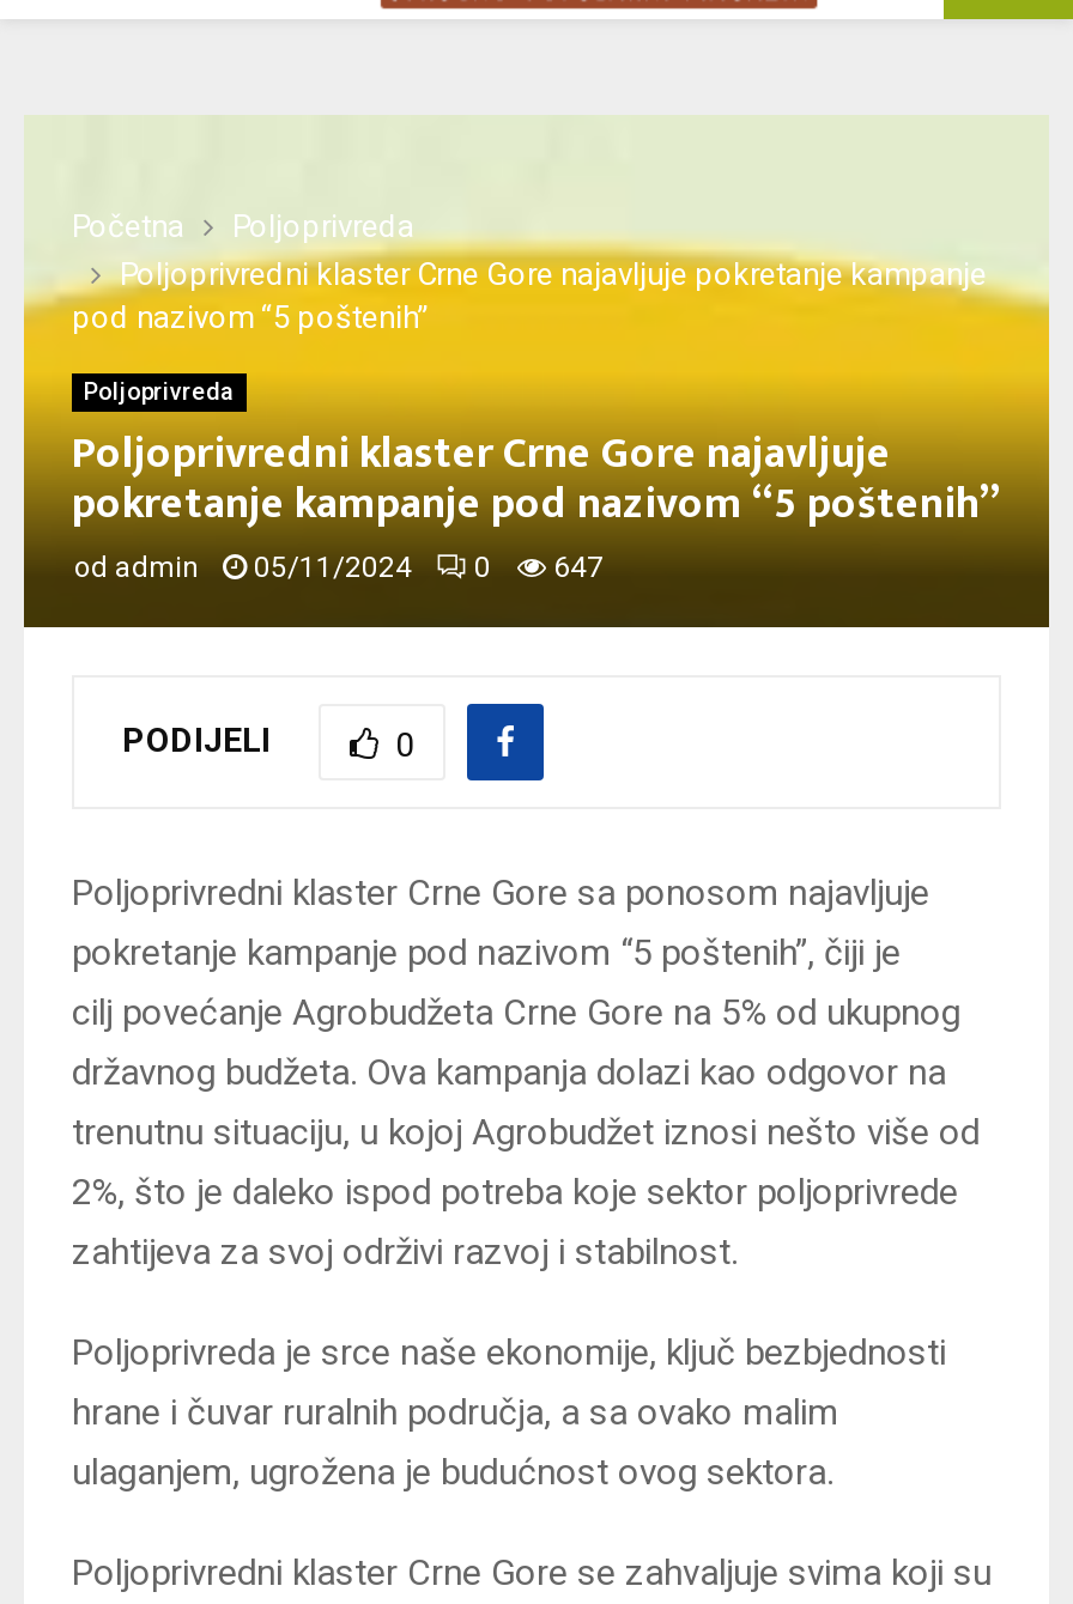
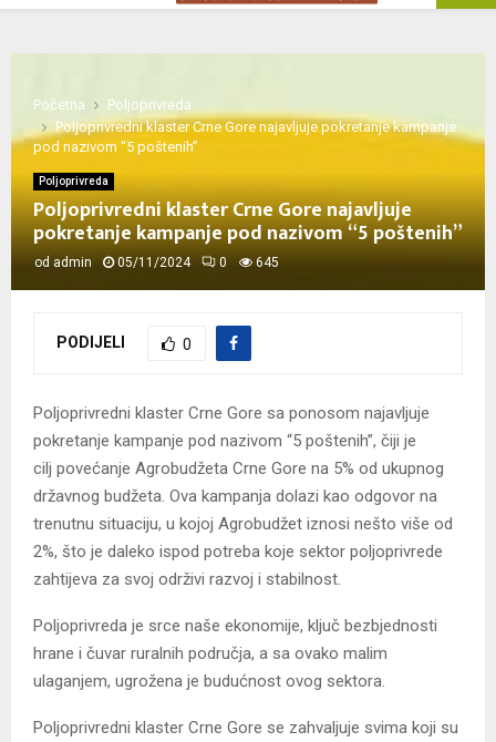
[74,551,604,584] od admin 05/11/2024 0 647 -> [34,255,279,270] od admin 05/11/2024 0 645

